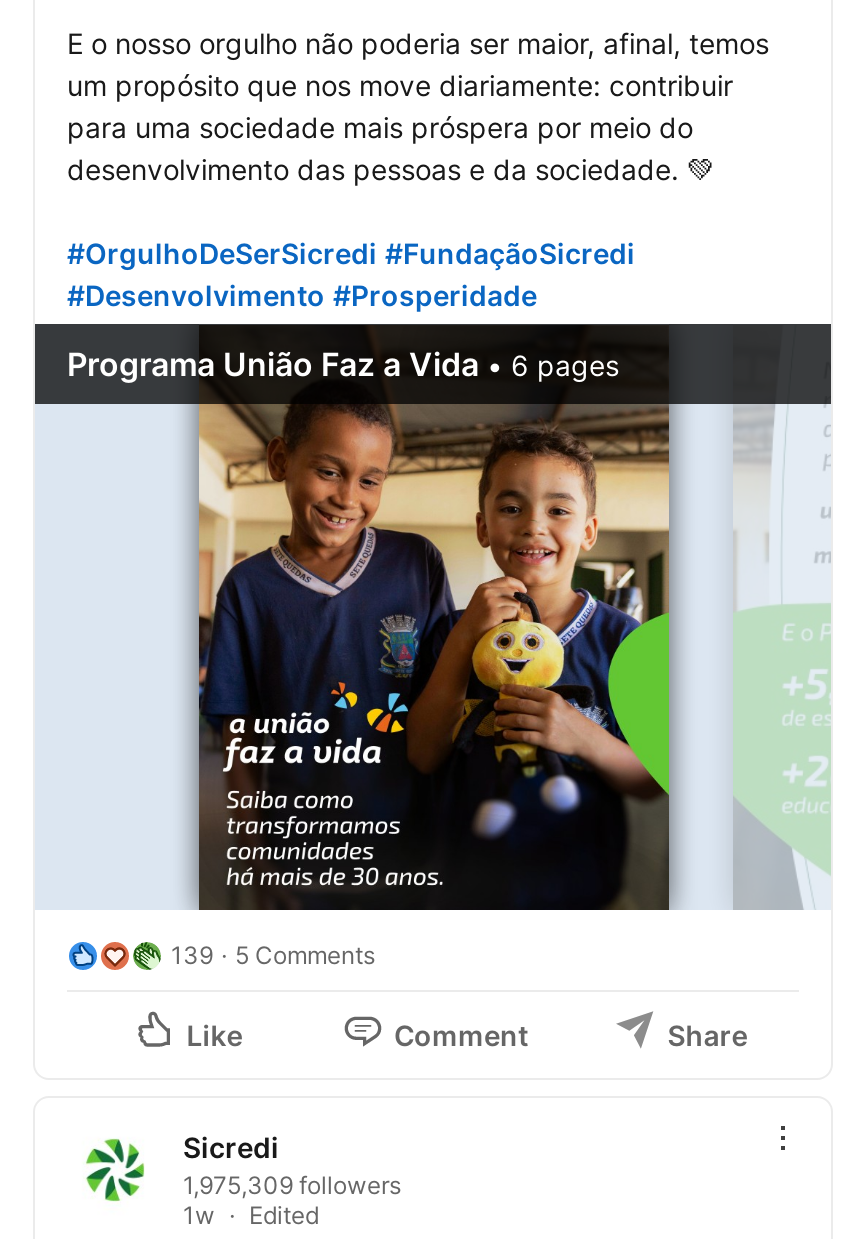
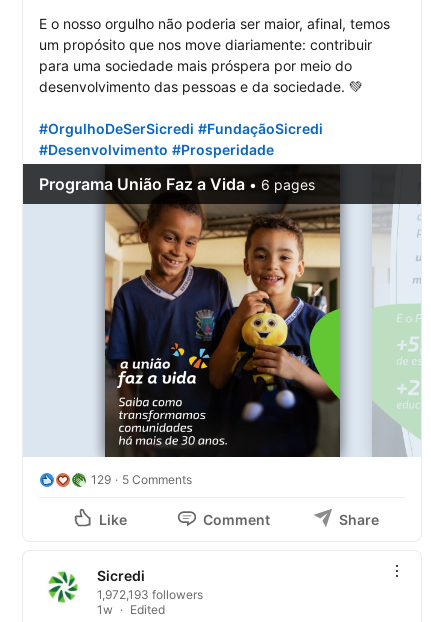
[171,939,375,969] 139 5 Comments -> [91,472,192,487] 129 5 Comments
[183,1169,401,1199] 1,975,309 followers -> [97,587,203,602] 1,972,193 followers

